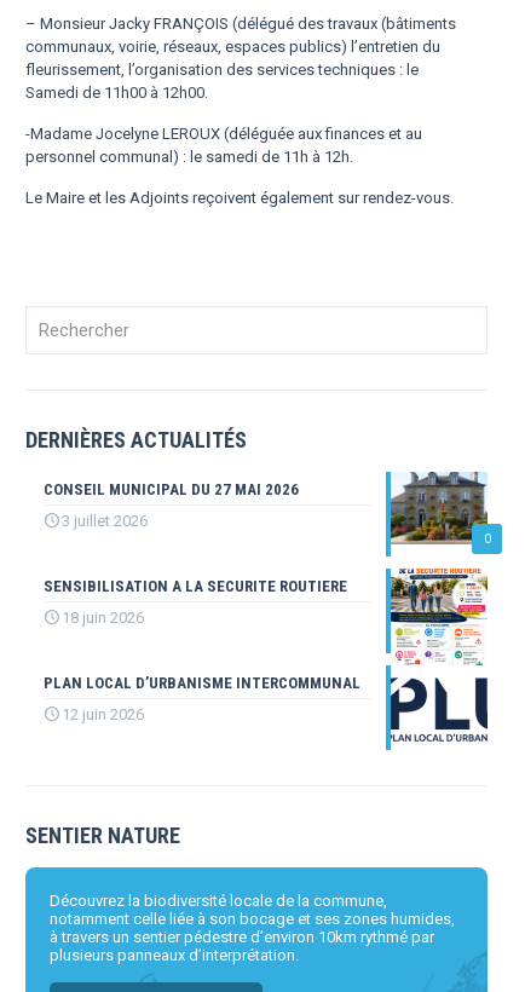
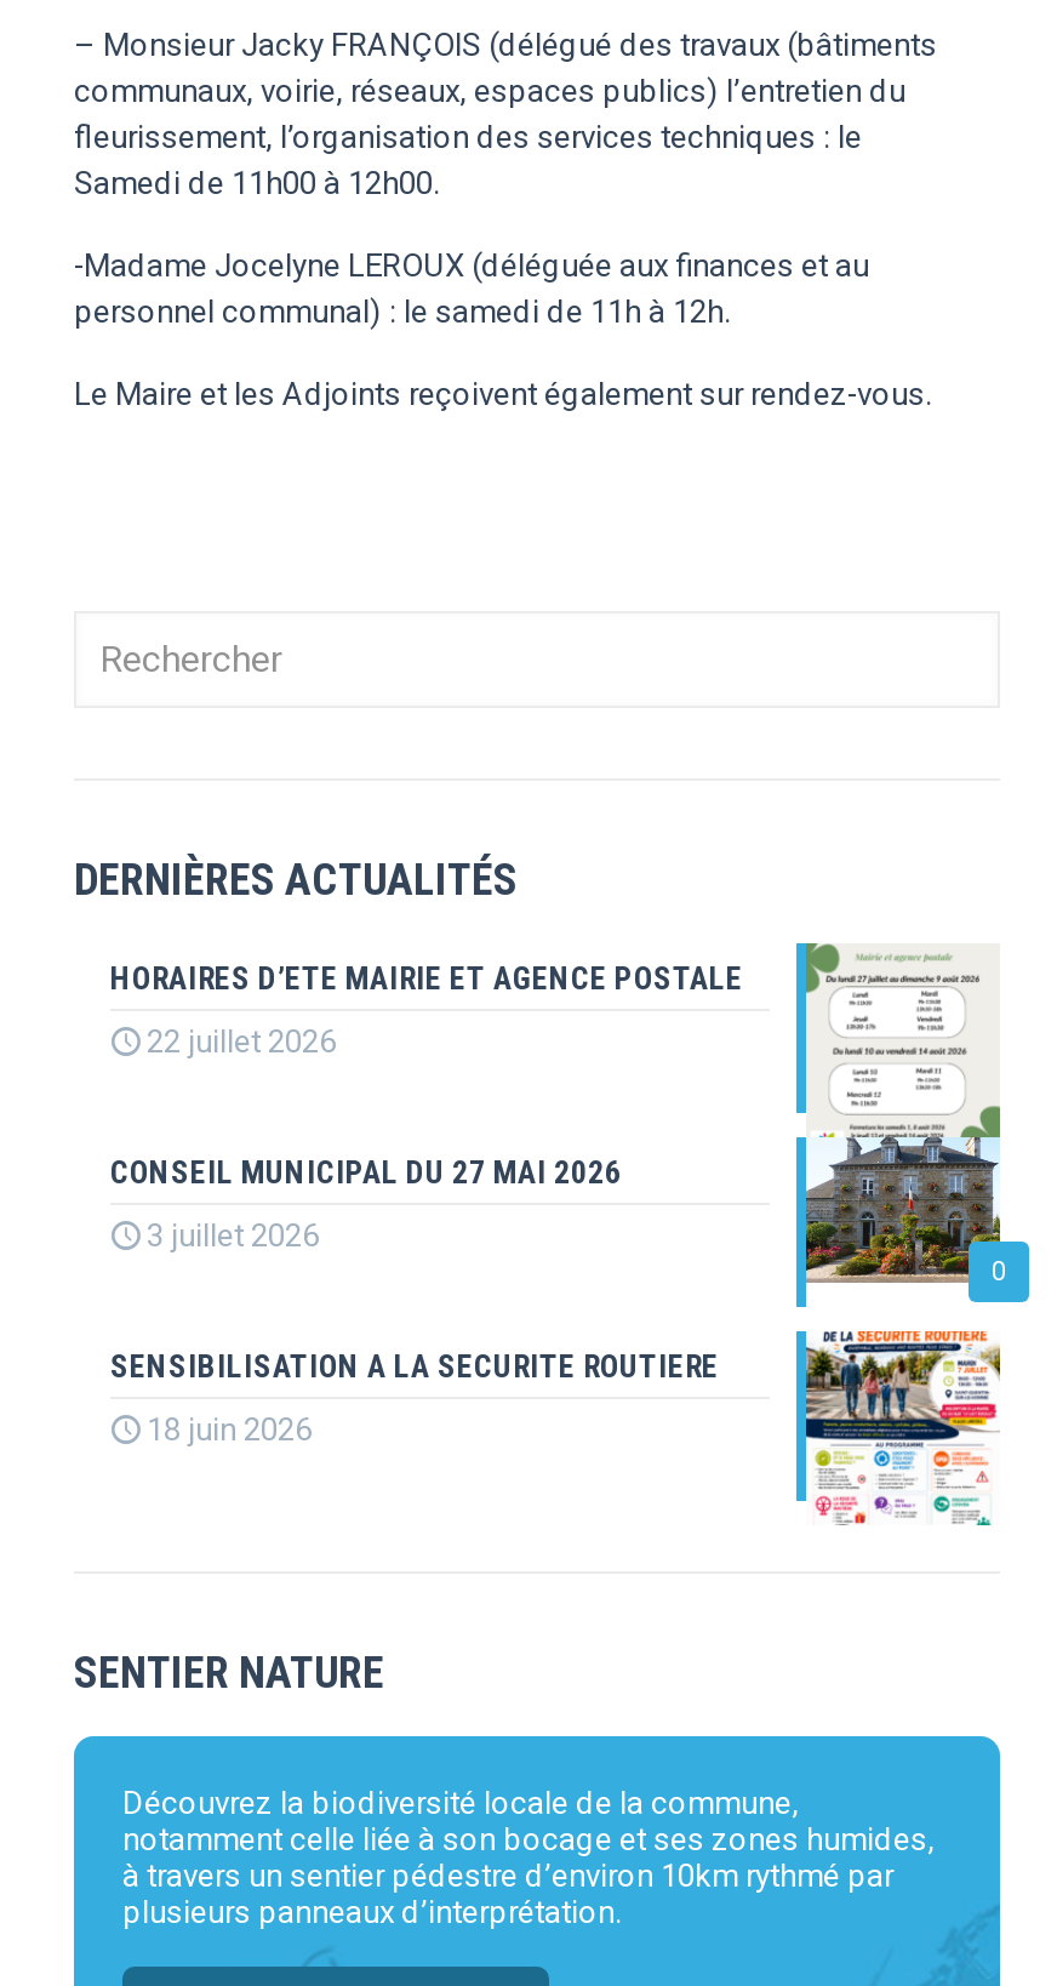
none -> [110,941,1002,1140] [image] | HORAIRES D’ETE MAIRIE ET AGENCE POSTALE | 22 juillet 2026
moved [44,480,491,667] -> [110,1153,1006,1528]: [image] | 0 | CONSEIL MUNICIPAL DU 27 MAI 2026 | 3 juillet 2026 | SENSIBILISATION A LA SECURITE ROUTIERE | 18 juin 2026
[44,673,489,743] [image] | PLAN LOCAL D’URBANISME INTERCOMMUNAL | 12 juin 2026 -> none

